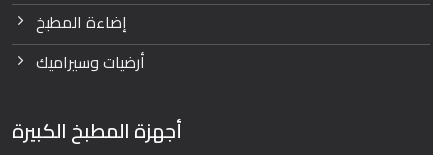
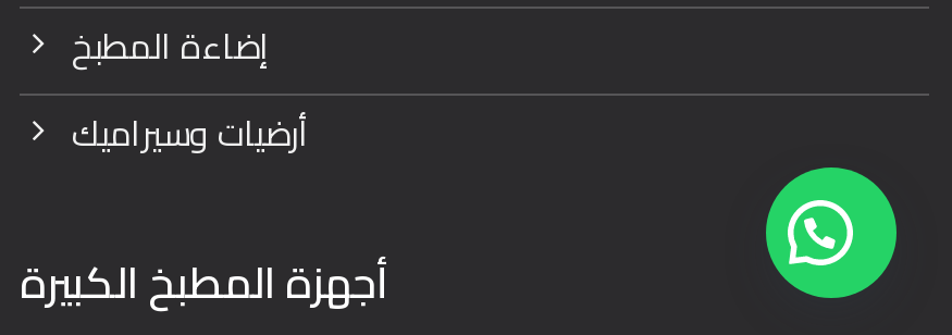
none -> [764,165,899,300] [image]

